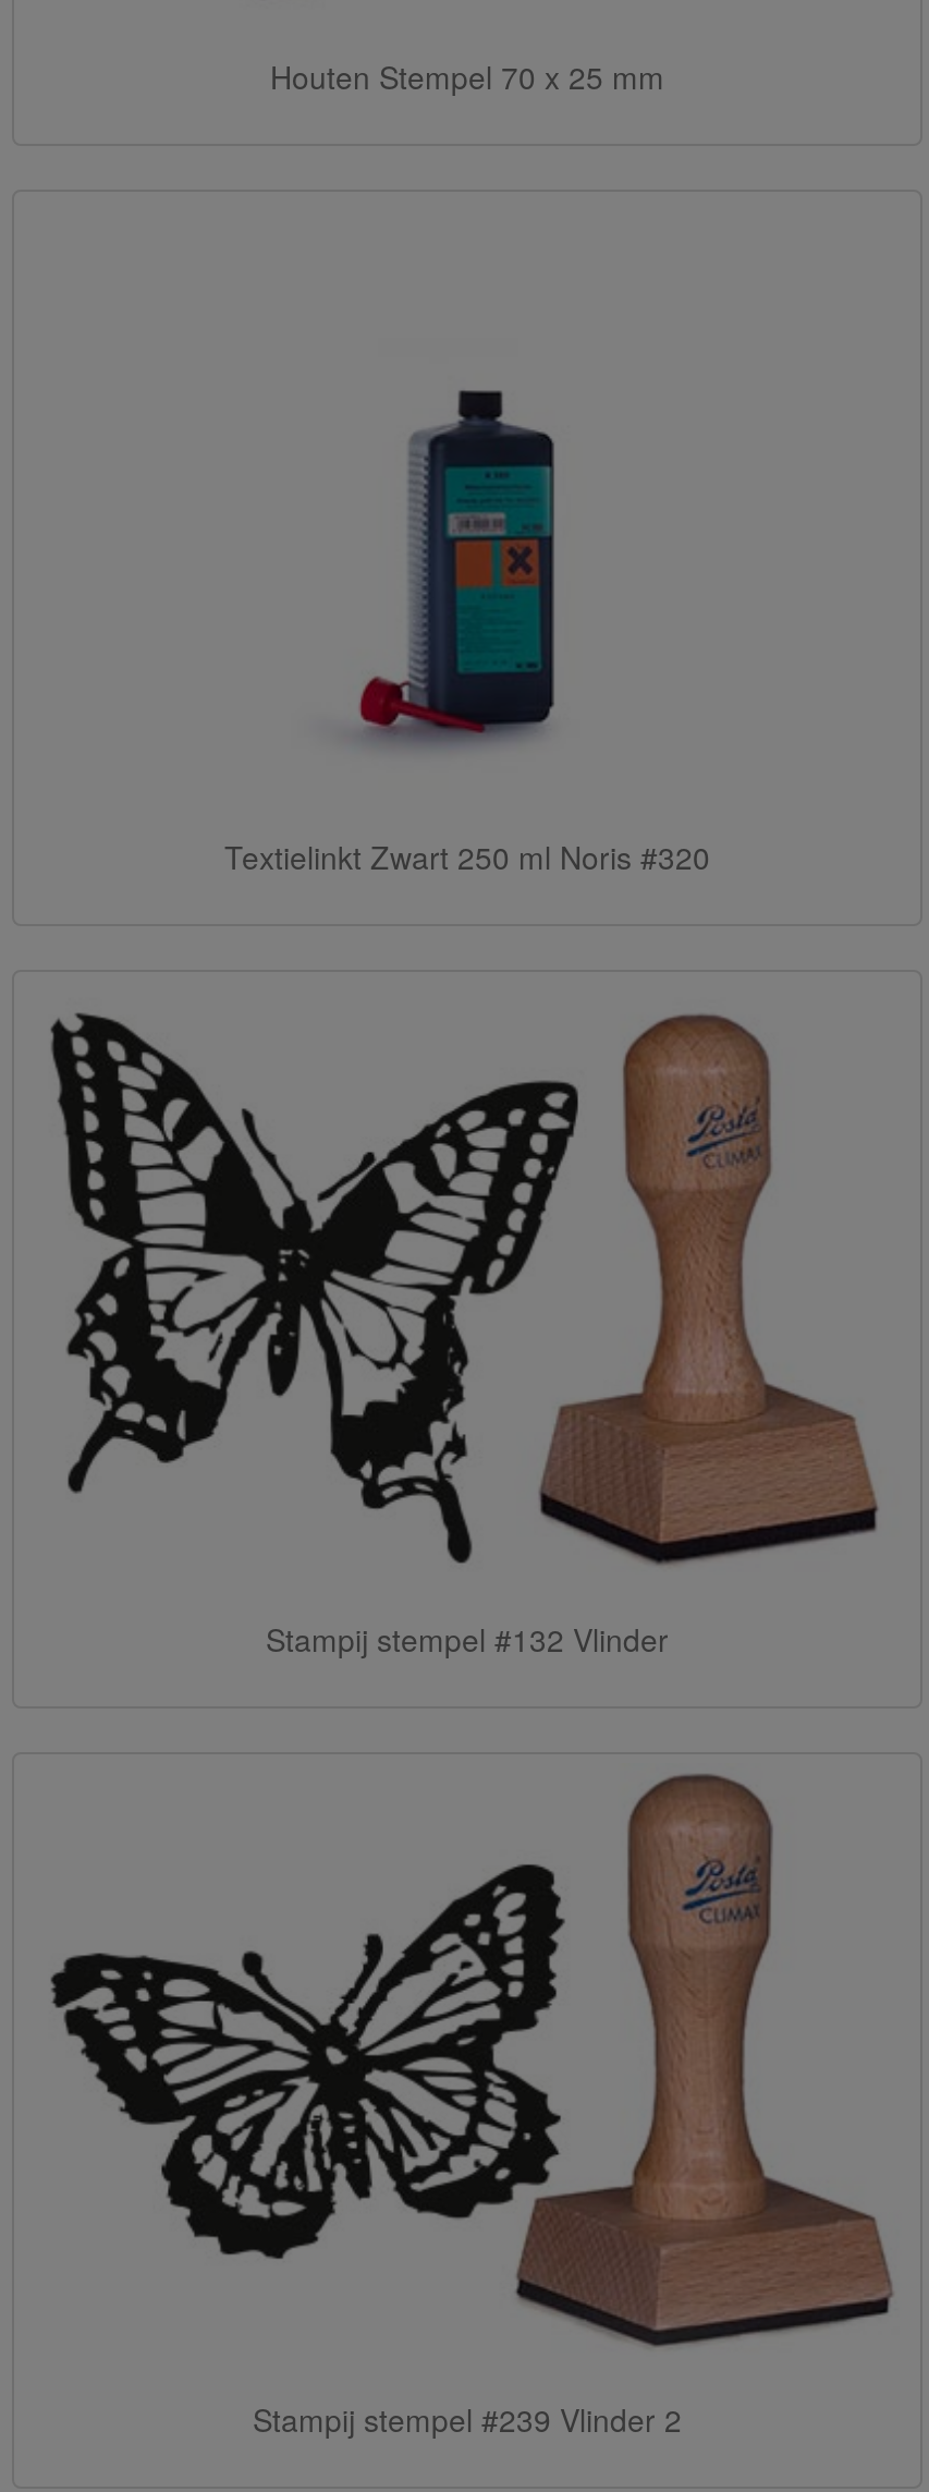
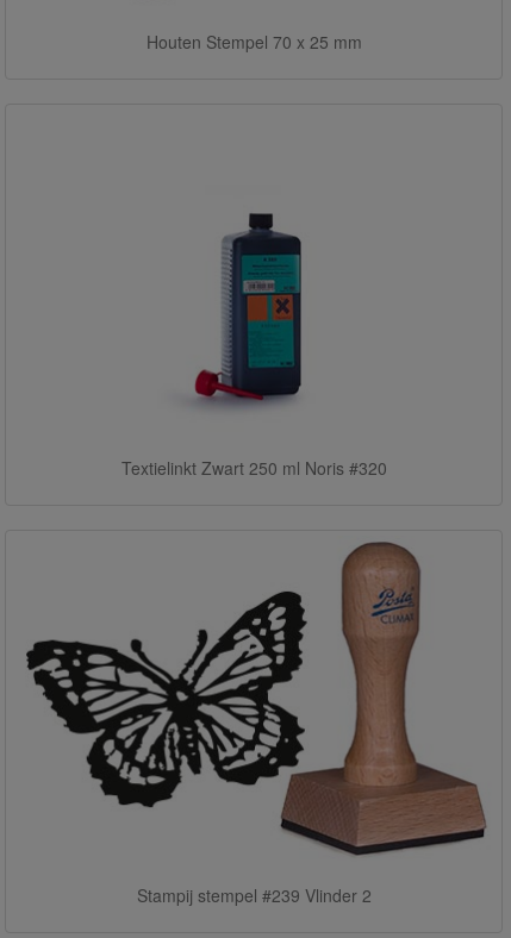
[49,1011,879,1660] [image] | Stampij stempel #132 Vlinder -> none

